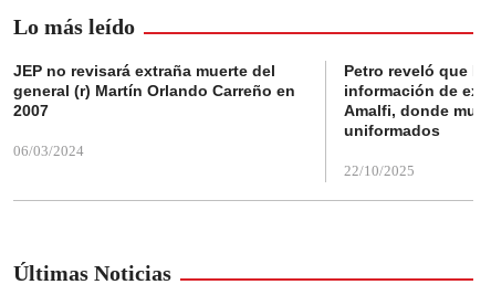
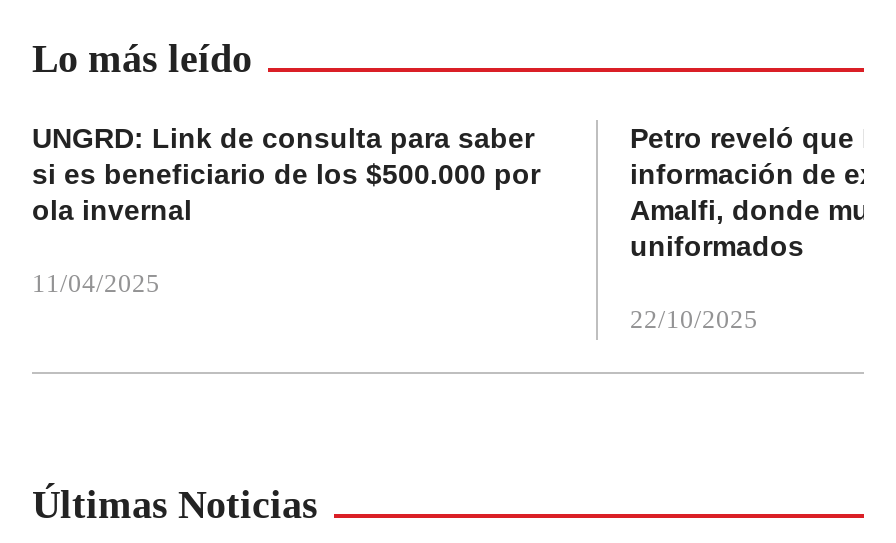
[13,62,295,120] JEP no revisará extraña muerte del | general (r) Martín Orlando Carreño en | 2007 -> [32,123,540,227] UNGRD: Link de consulta para saber | si es beneficiario de los $500.000 por | ola invernal
[13,143,84,159] 06/03/2024 -> [32,269,160,299] 11/04/2025

